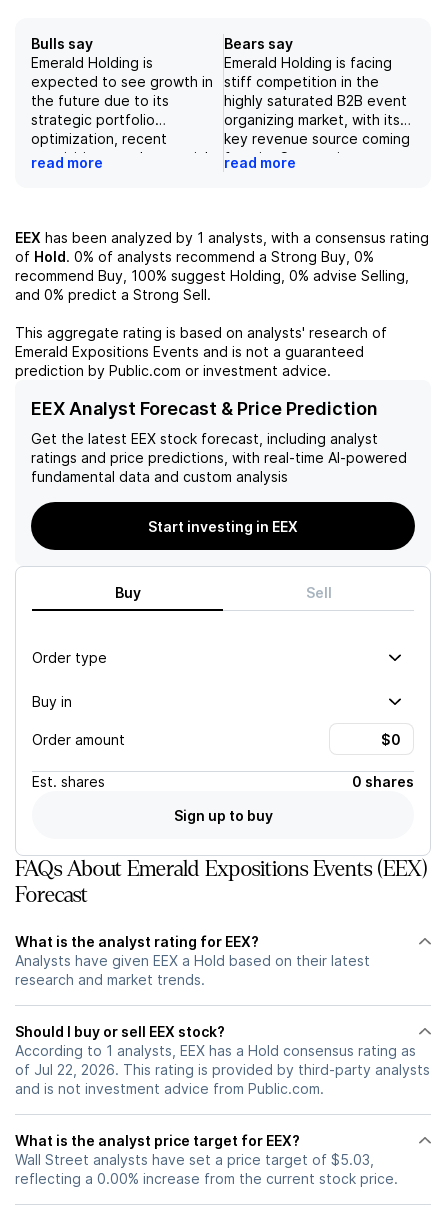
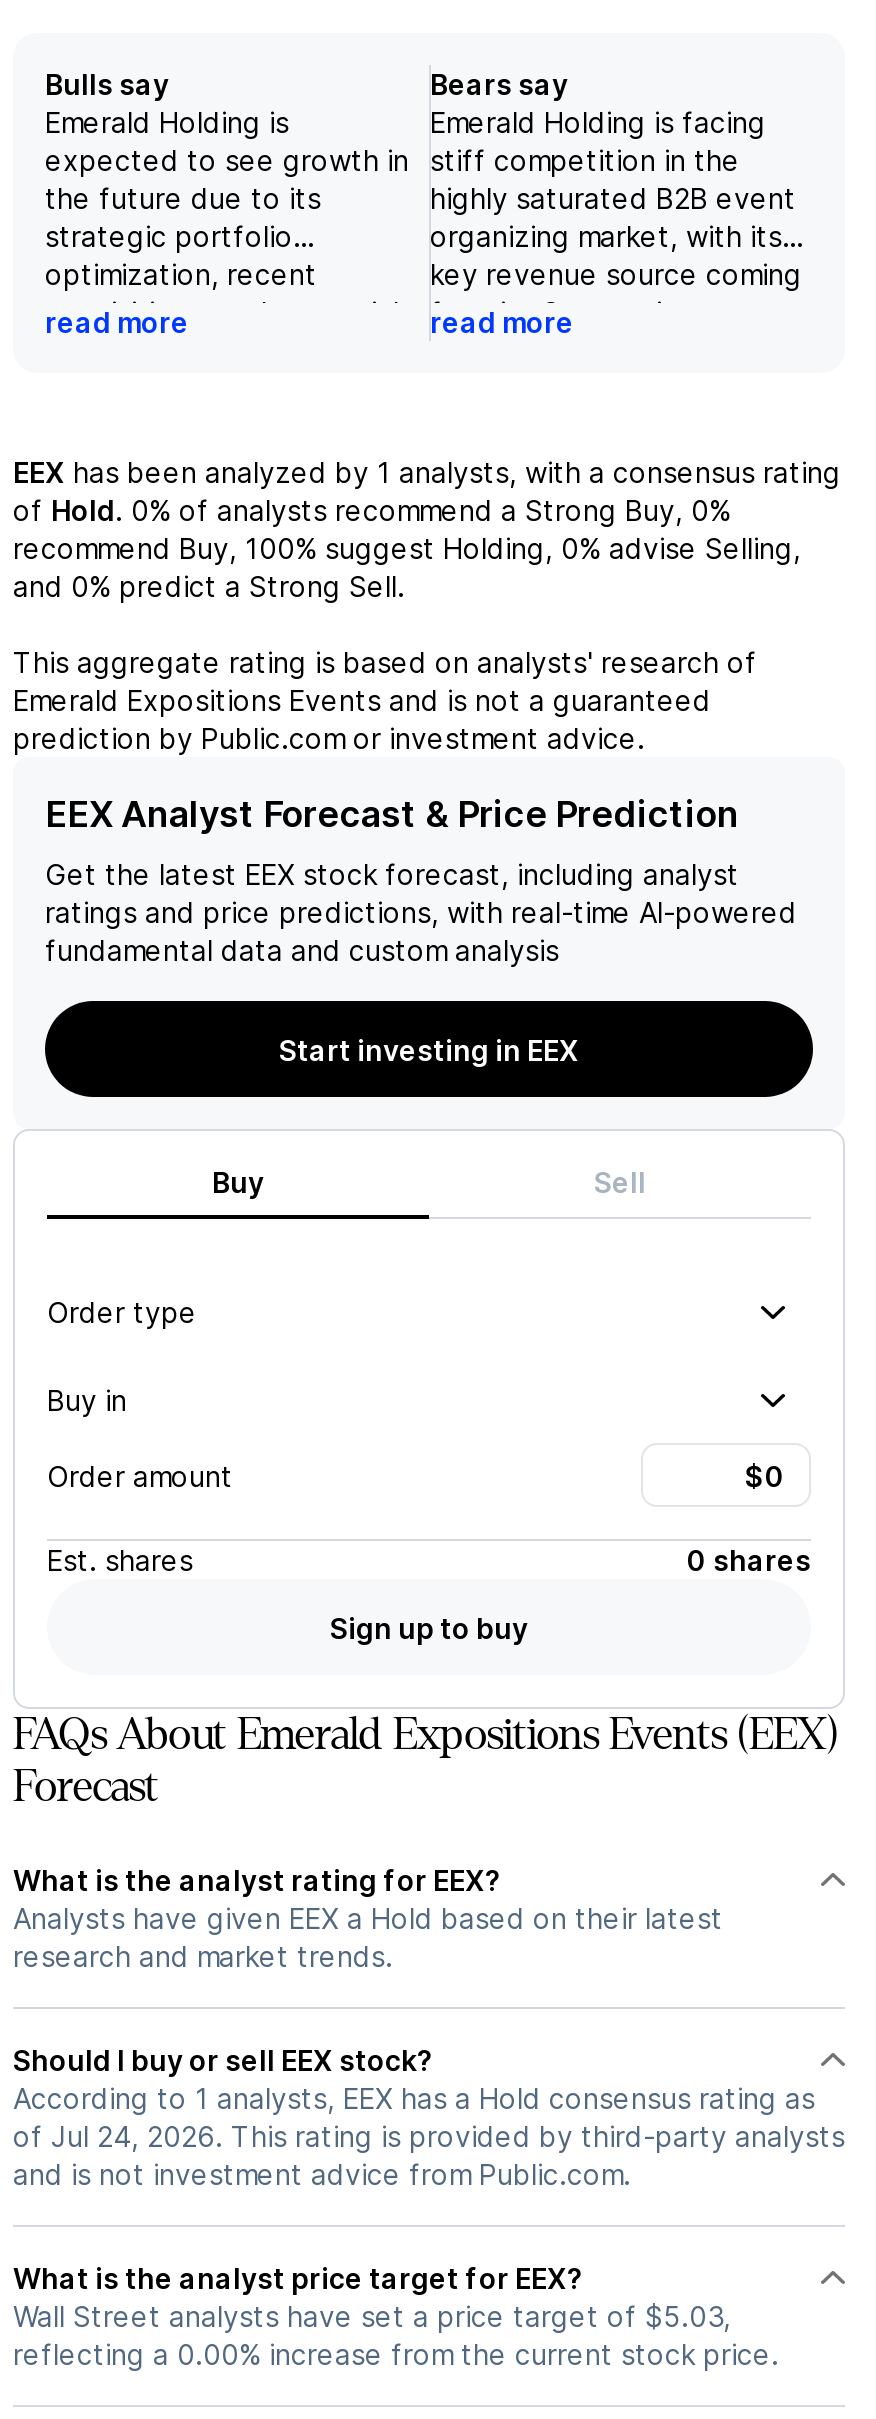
[15,1061,430,1078] of Jul 22, 2026. This rating is provided by third-party analysts -> [13,2119,845,2153] of Jul 24, 2026. This rating is provided by third-party analysts

